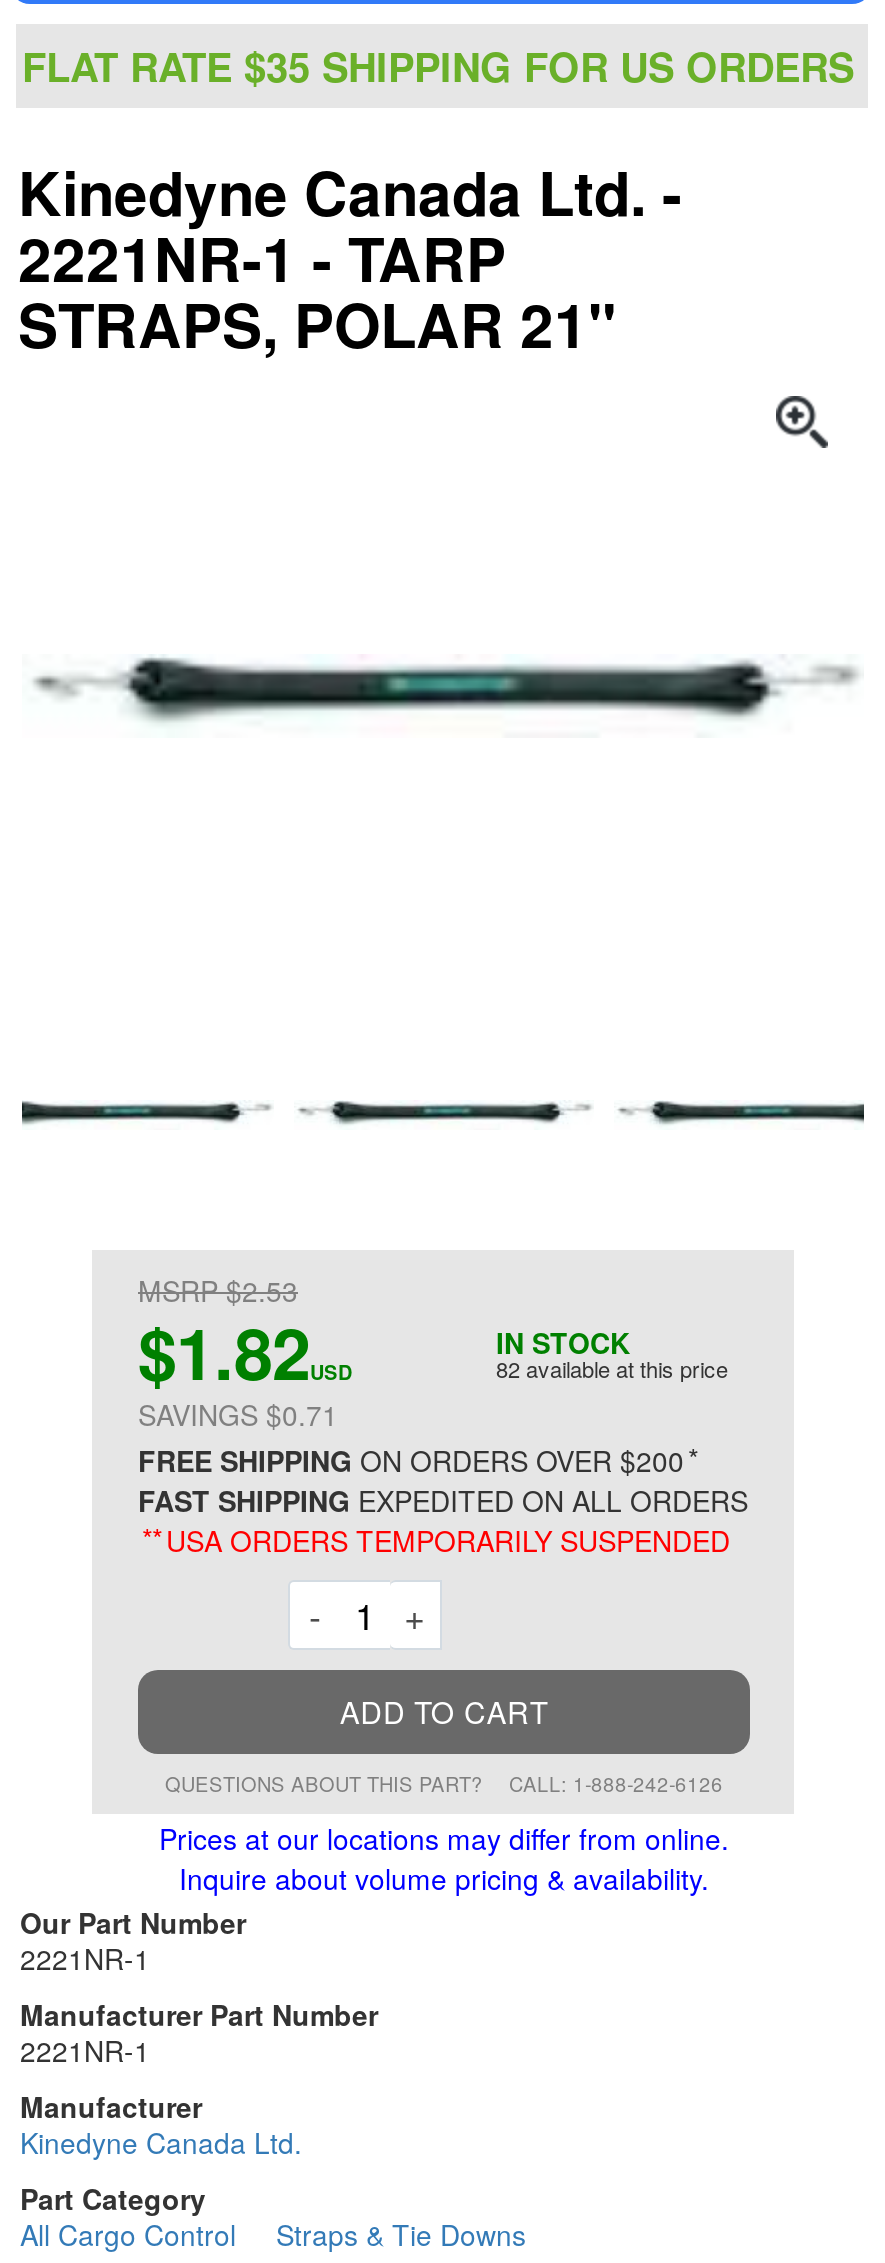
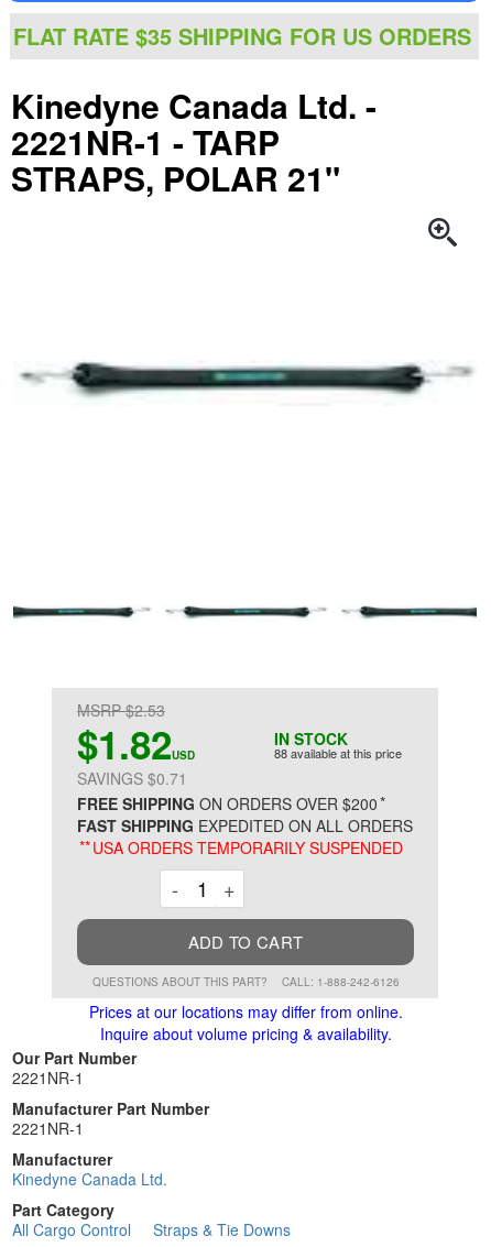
[496,1352,728,1384] 82 available at this price -> [274,744,402,762] 88 available at this price

